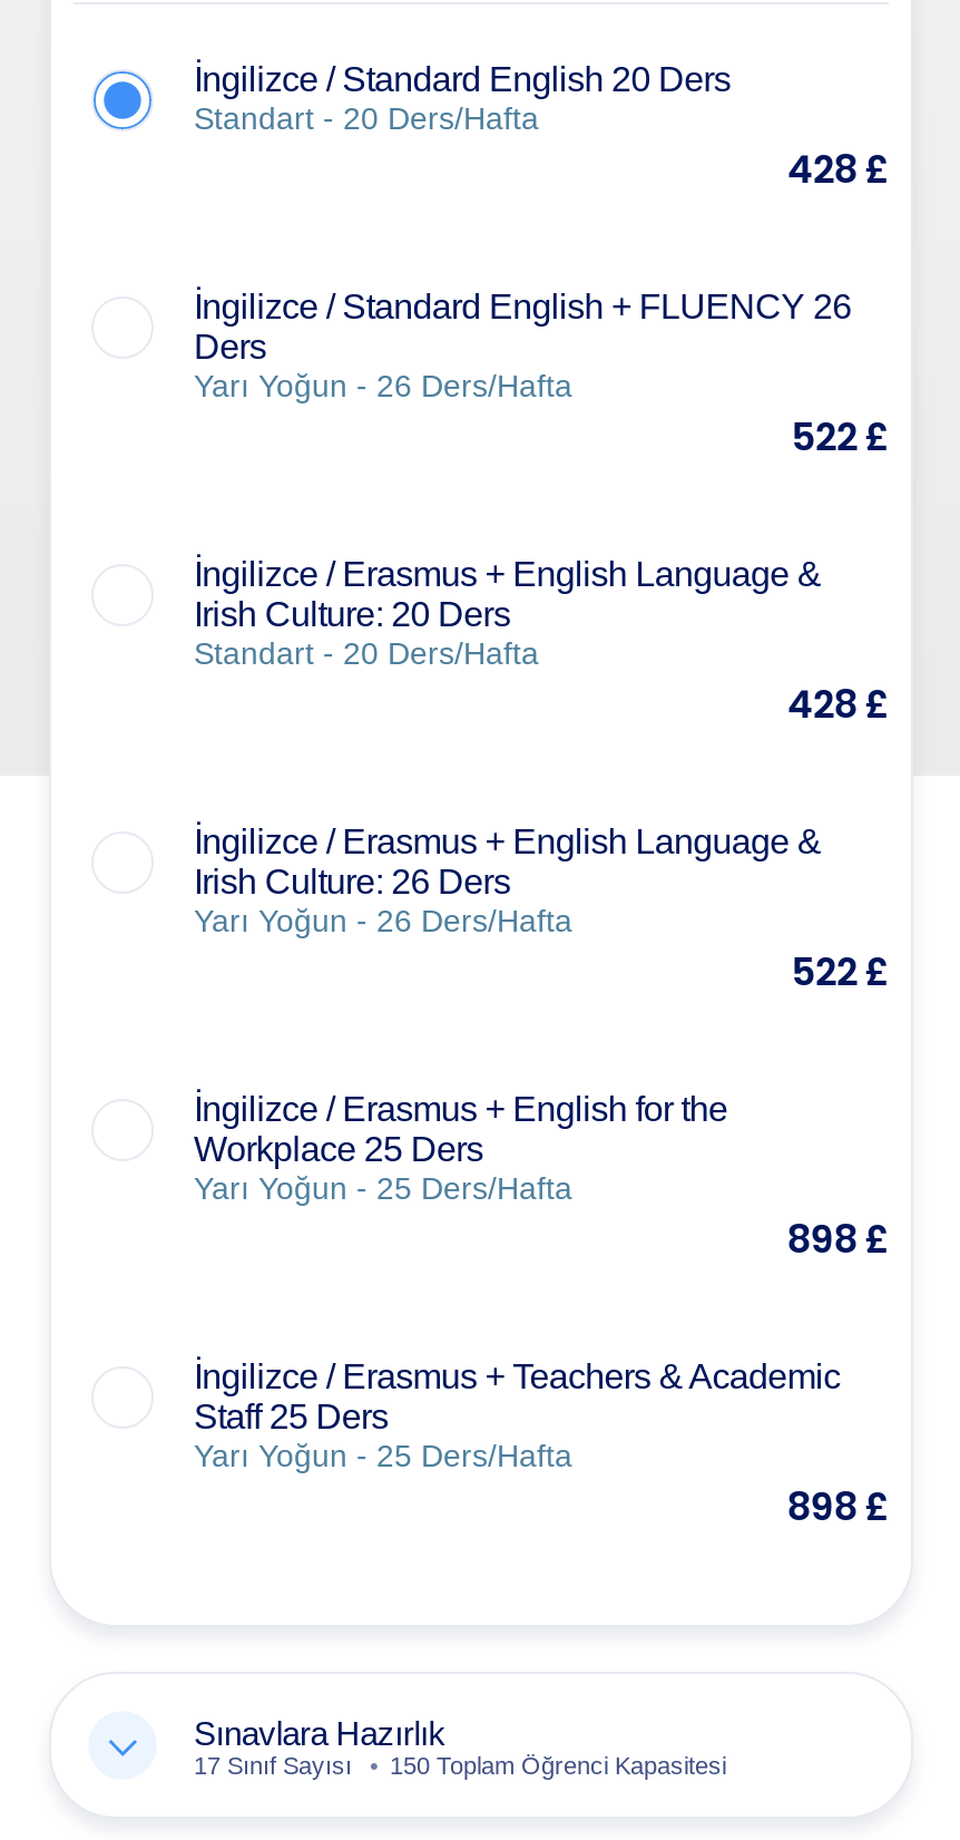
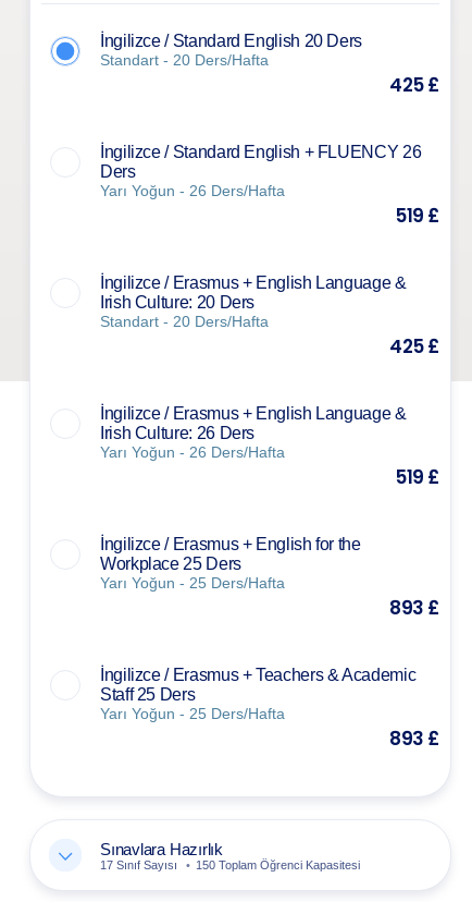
[787,143,889,196] 428 £ -> [390,72,439,98] 425 £
[791,410,889,464] 522 £ -> [395,203,439,229] 519 £
[787,678,889,731] 428 £ -> [390,333,439,359] 425 £
[791,945,889,999] 522 £ -> [395,464,439,490] 519 £
[787,1213,889,1266] 898 £ -> [390,595,439,621] 893 £
[787,1480,889,1534] 898 £ -> [390,726,439,752] 893 £

